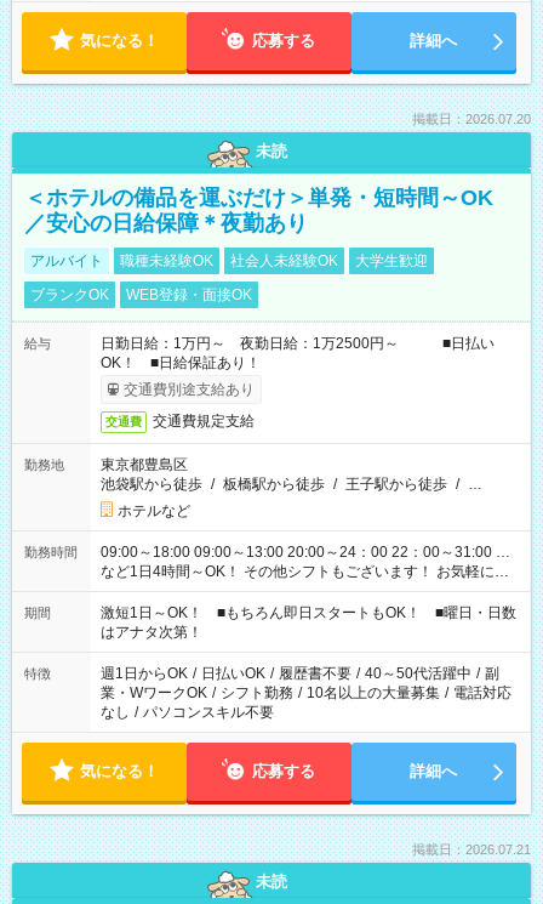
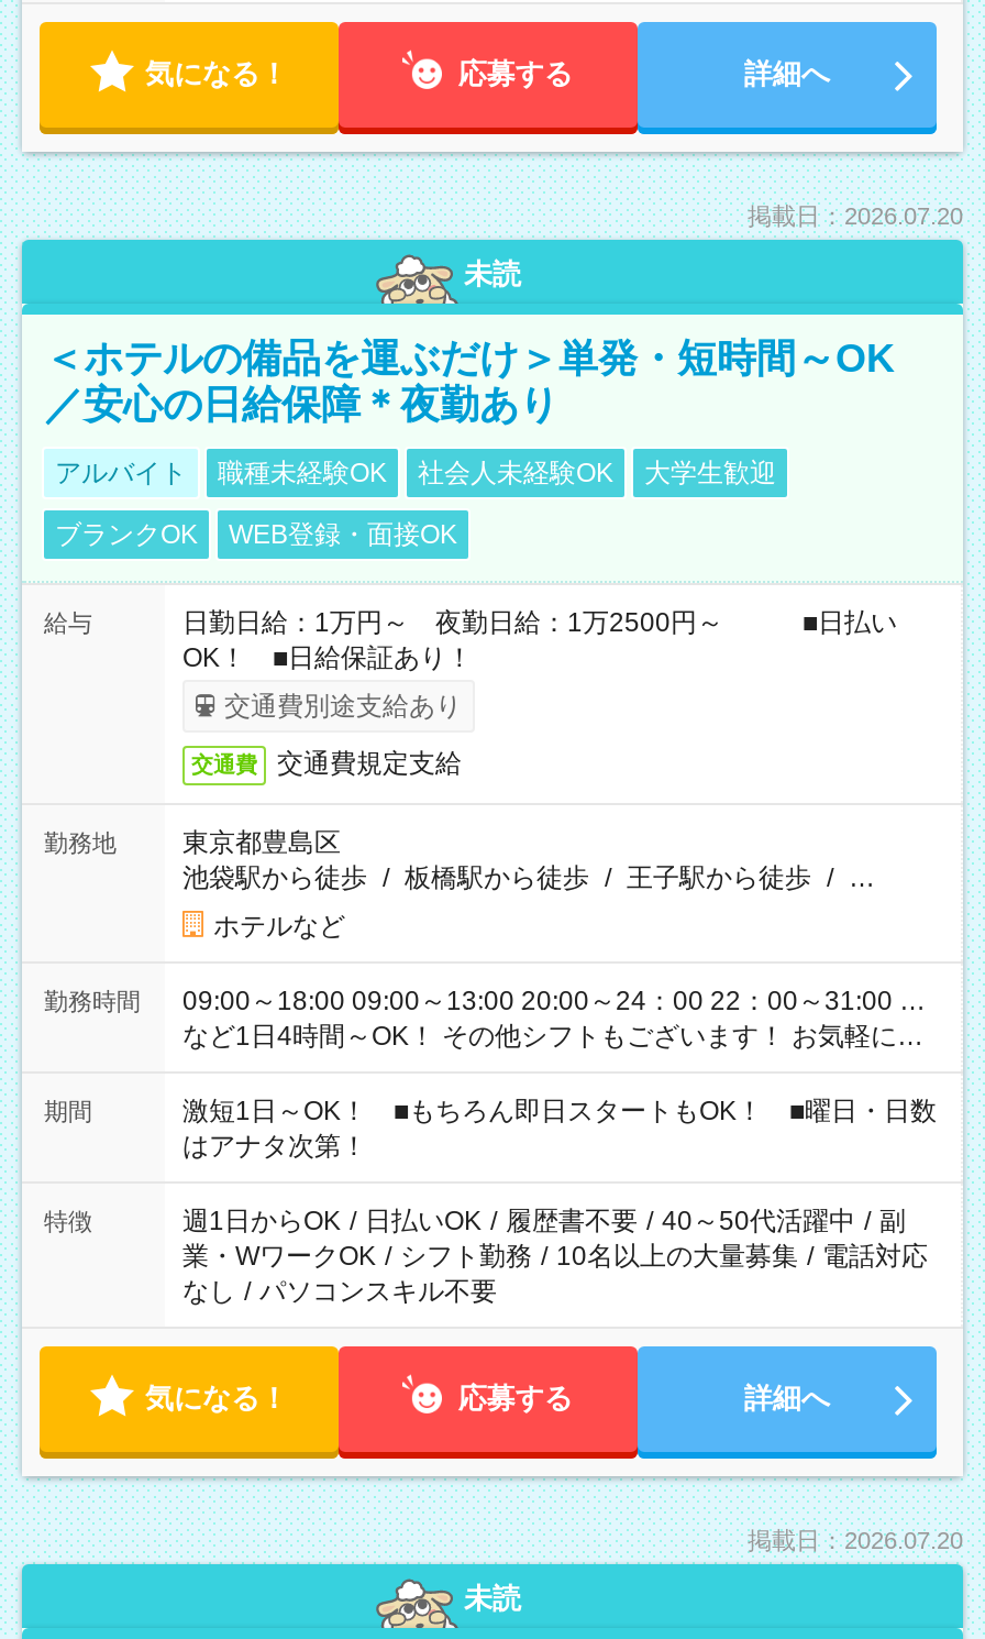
[412,842,531,857] 掲載日：2026.07.21 -> [748,1527,963,1553] 掲載日：2026.07.20

